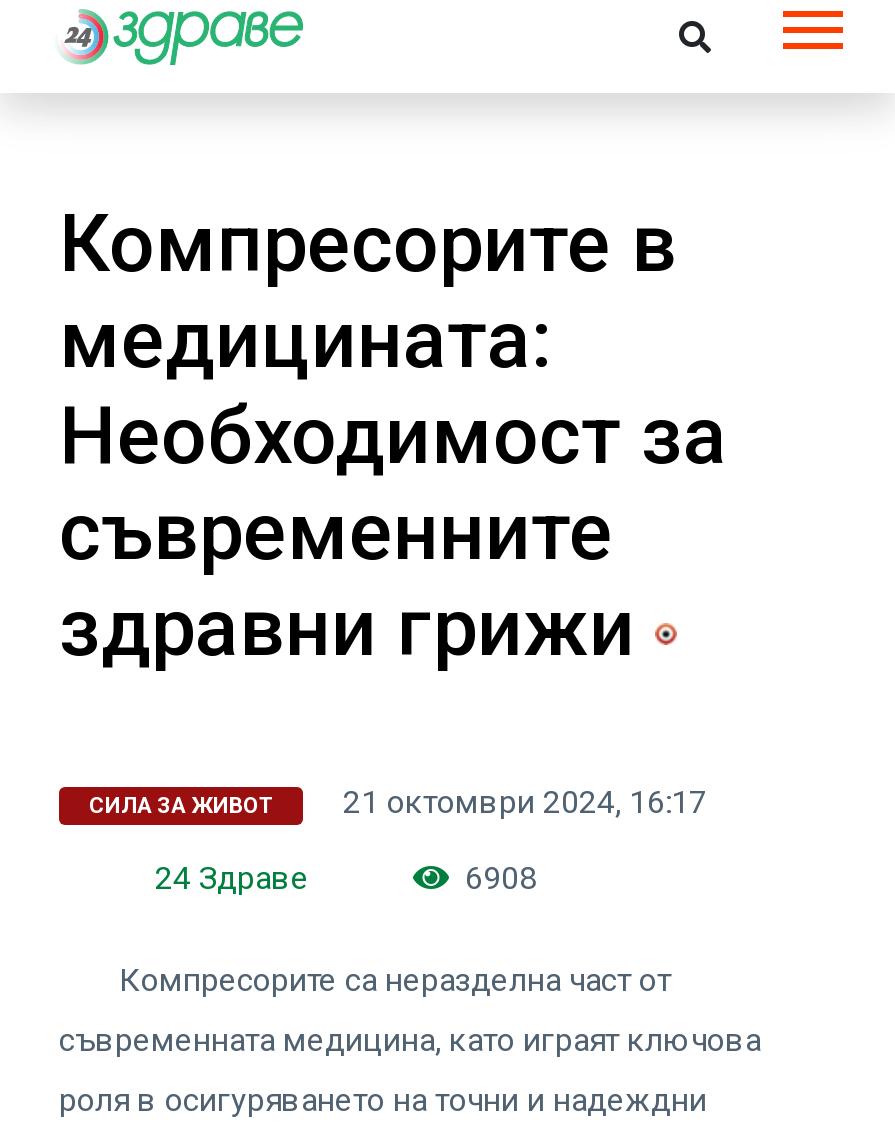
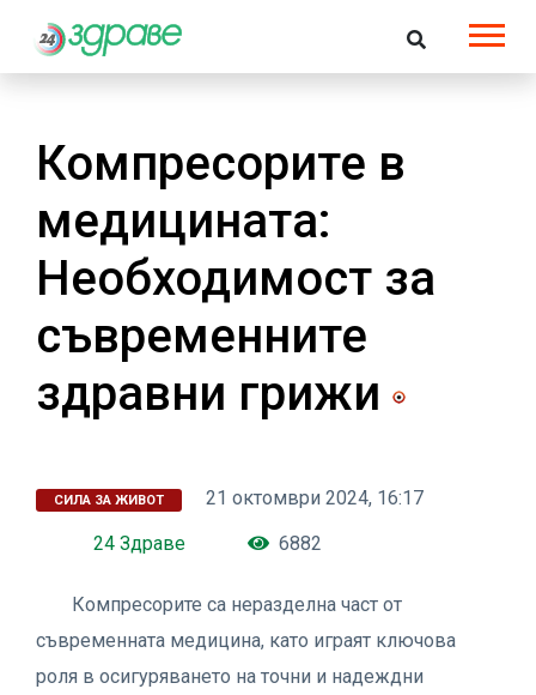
[449,859,537,897] 6908 -> [269,532,322,555] 6882

